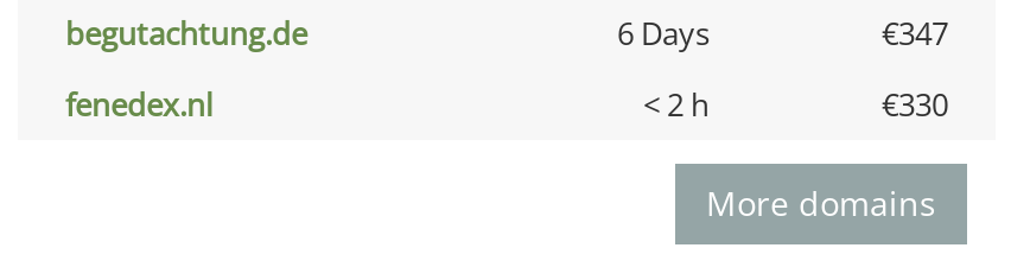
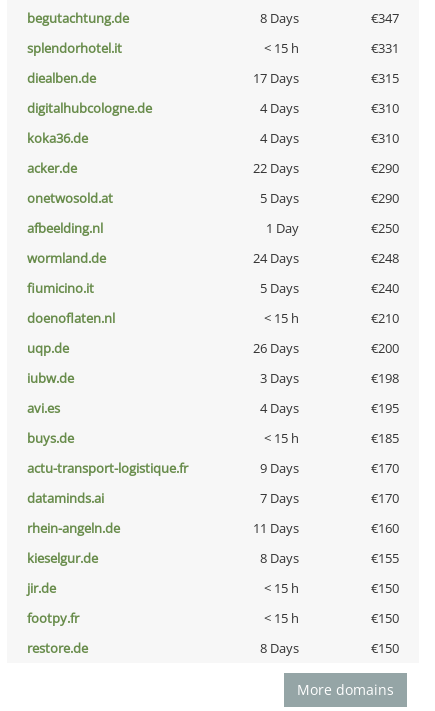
[617,12,710,55] 6 Days -> [259,9,298,27] 8 Days
[65,84,948,126] fenedex.nl | < 2 h | €330 -> [27,39,399,657] splendorhotel.it | < 15 h | €331 | diealben.de | 17 Days | €315 | digitalhubcologne.de | 4 Days | €310 | koka36.de | 4 Days | €310 | acker.de | 22 Days | €290 | onetwosold.at | 5 Days | €290 | afbeelding.nl | 1 Day | €250 | wormland.de | 24 Days | €248 | fiumicino.it | 5 Days | €240 | doenoflaten.nl | < 15 h | €210 | uqp.de | 26 Days | €200 | iubw.de | 3 Days | €198 | avi.es | 4 Days | €195 | buys.de | < 15 h | €185 | actu-transport-logistique.fr | 9 Days | €170 | dataminds.ai | 7 Days | €170 | rhein-angeln.de | 11 Days | €160 | kieselgur.de | 8 Days | €155 | jir.de | < 15 h | €150 | footpy.fr | < 15 h | €150 | restore.de | 8 Days | €150

